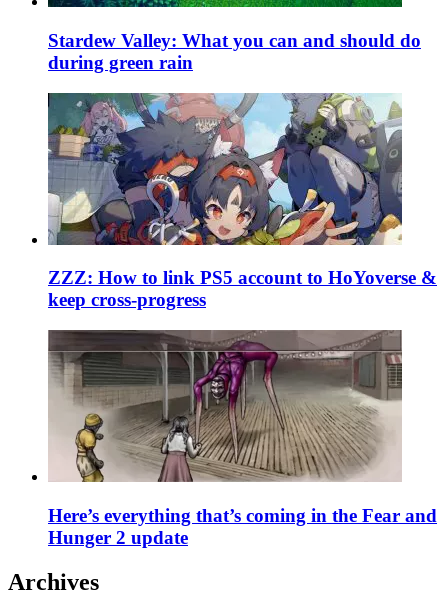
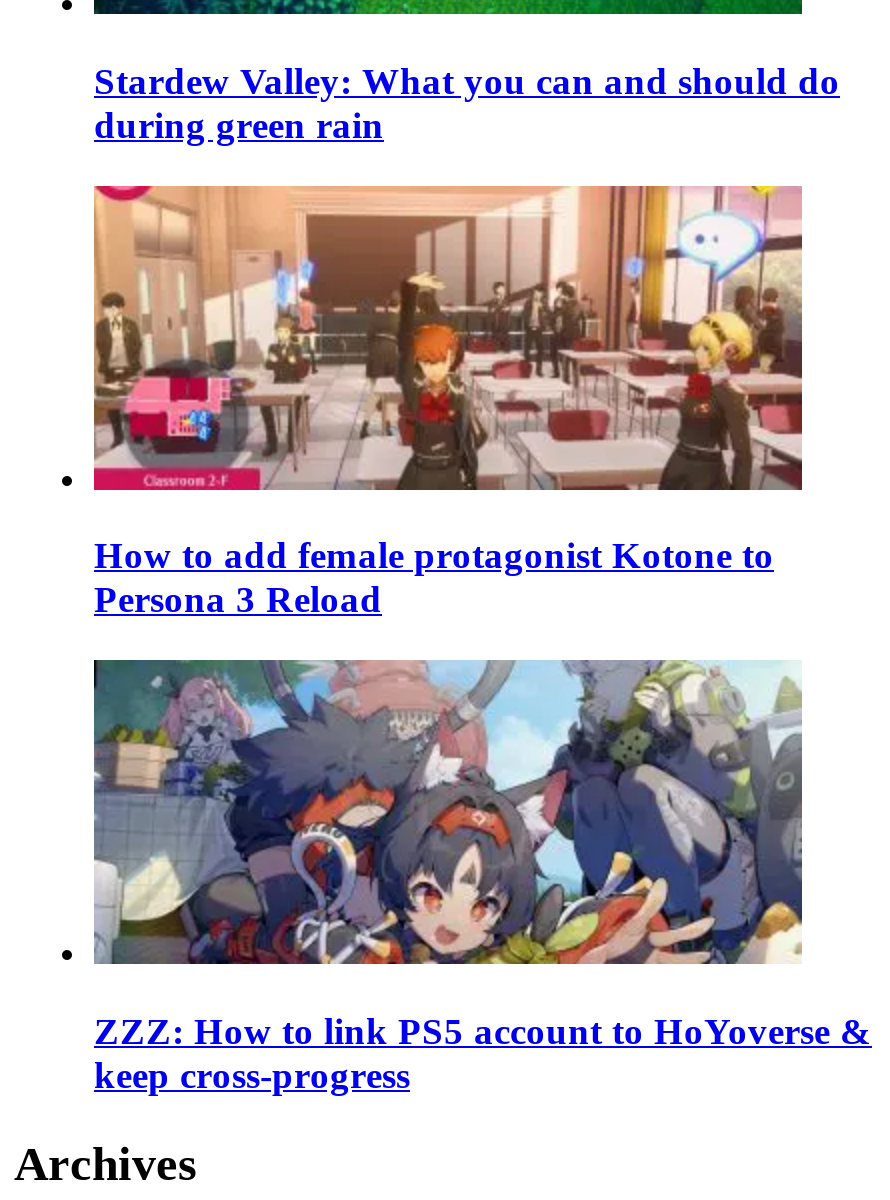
none -> [92,184,804,621] [image] | How to add female protagonist Kotone to | Persona 3 Reload
moved [46,91,437,310] -> [90,656,872,1096]: [image] | ZZZ: How to link PS5 account to HoYoverse & | keep cross-progress
[47,329,437,548] [image] | Here’s everything that’s coming in the Fear and | Hunger 2 update -> none

